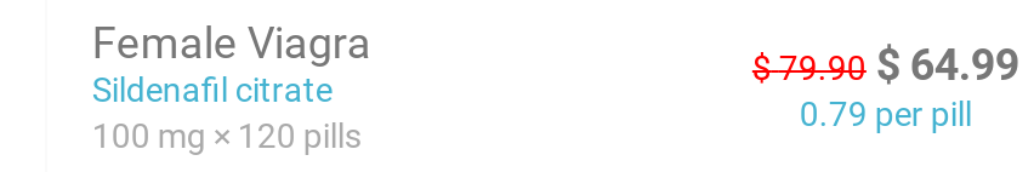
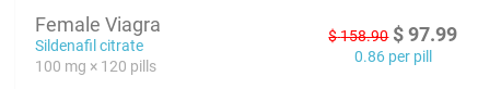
[752,39,1019,90] $ 79.90 $ 64.99 -> [329,23,458,46] $ 158.90 $ 97.99
[800,94,972,133] 0.79 per pill -> [354,48,432,65] 0.86 per pill

